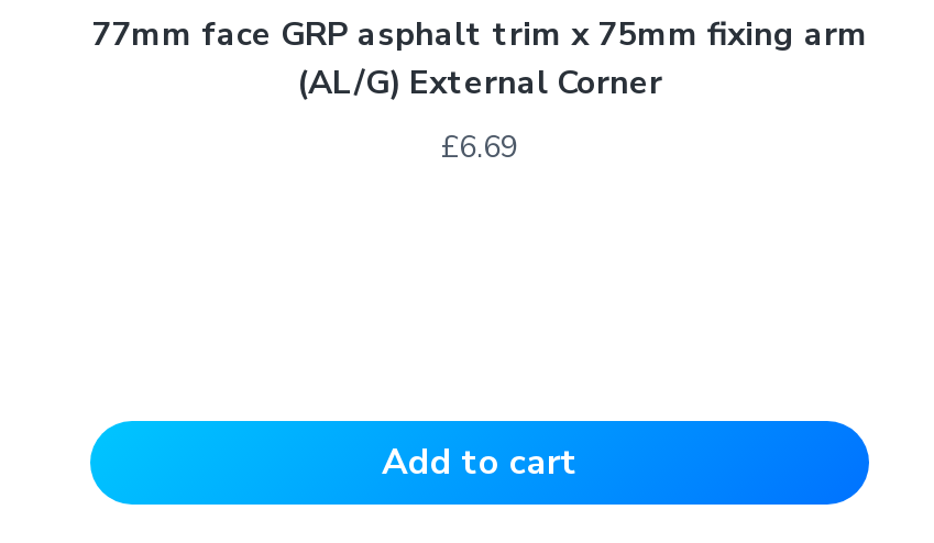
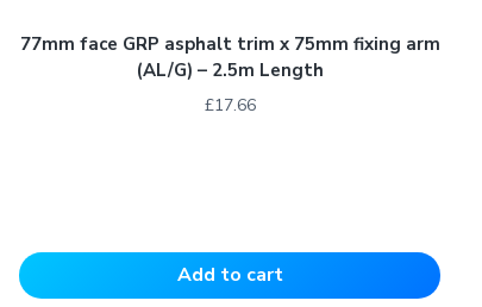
[297,62,662,106] (AL/G) External Corner -> [136,58,323,82] (AL/G) – 2.5m Length
[441,126,518,168] £6.69 -> [204,93,255,116] £17.66

